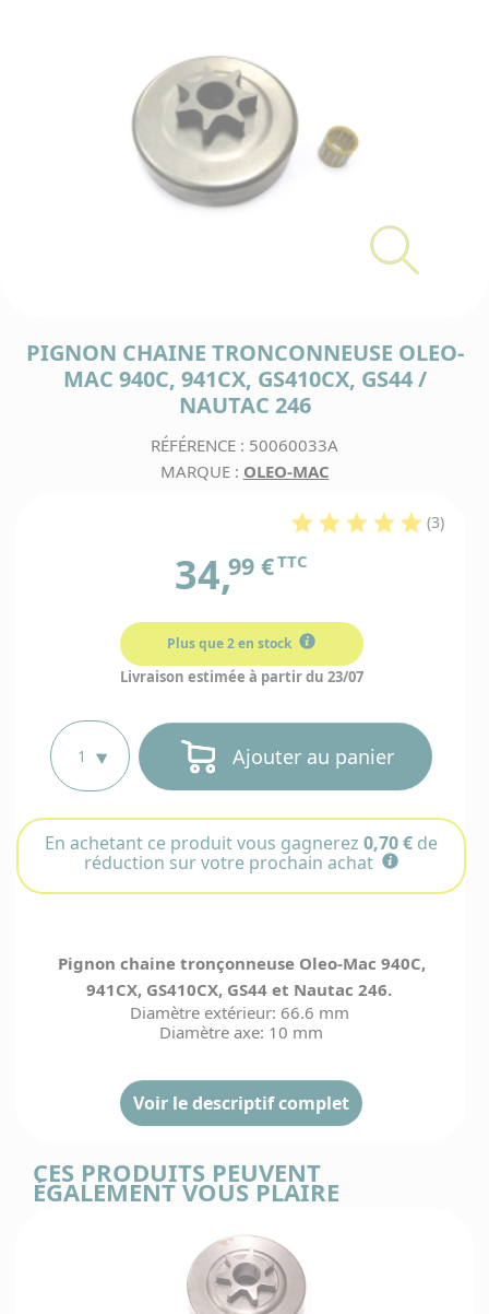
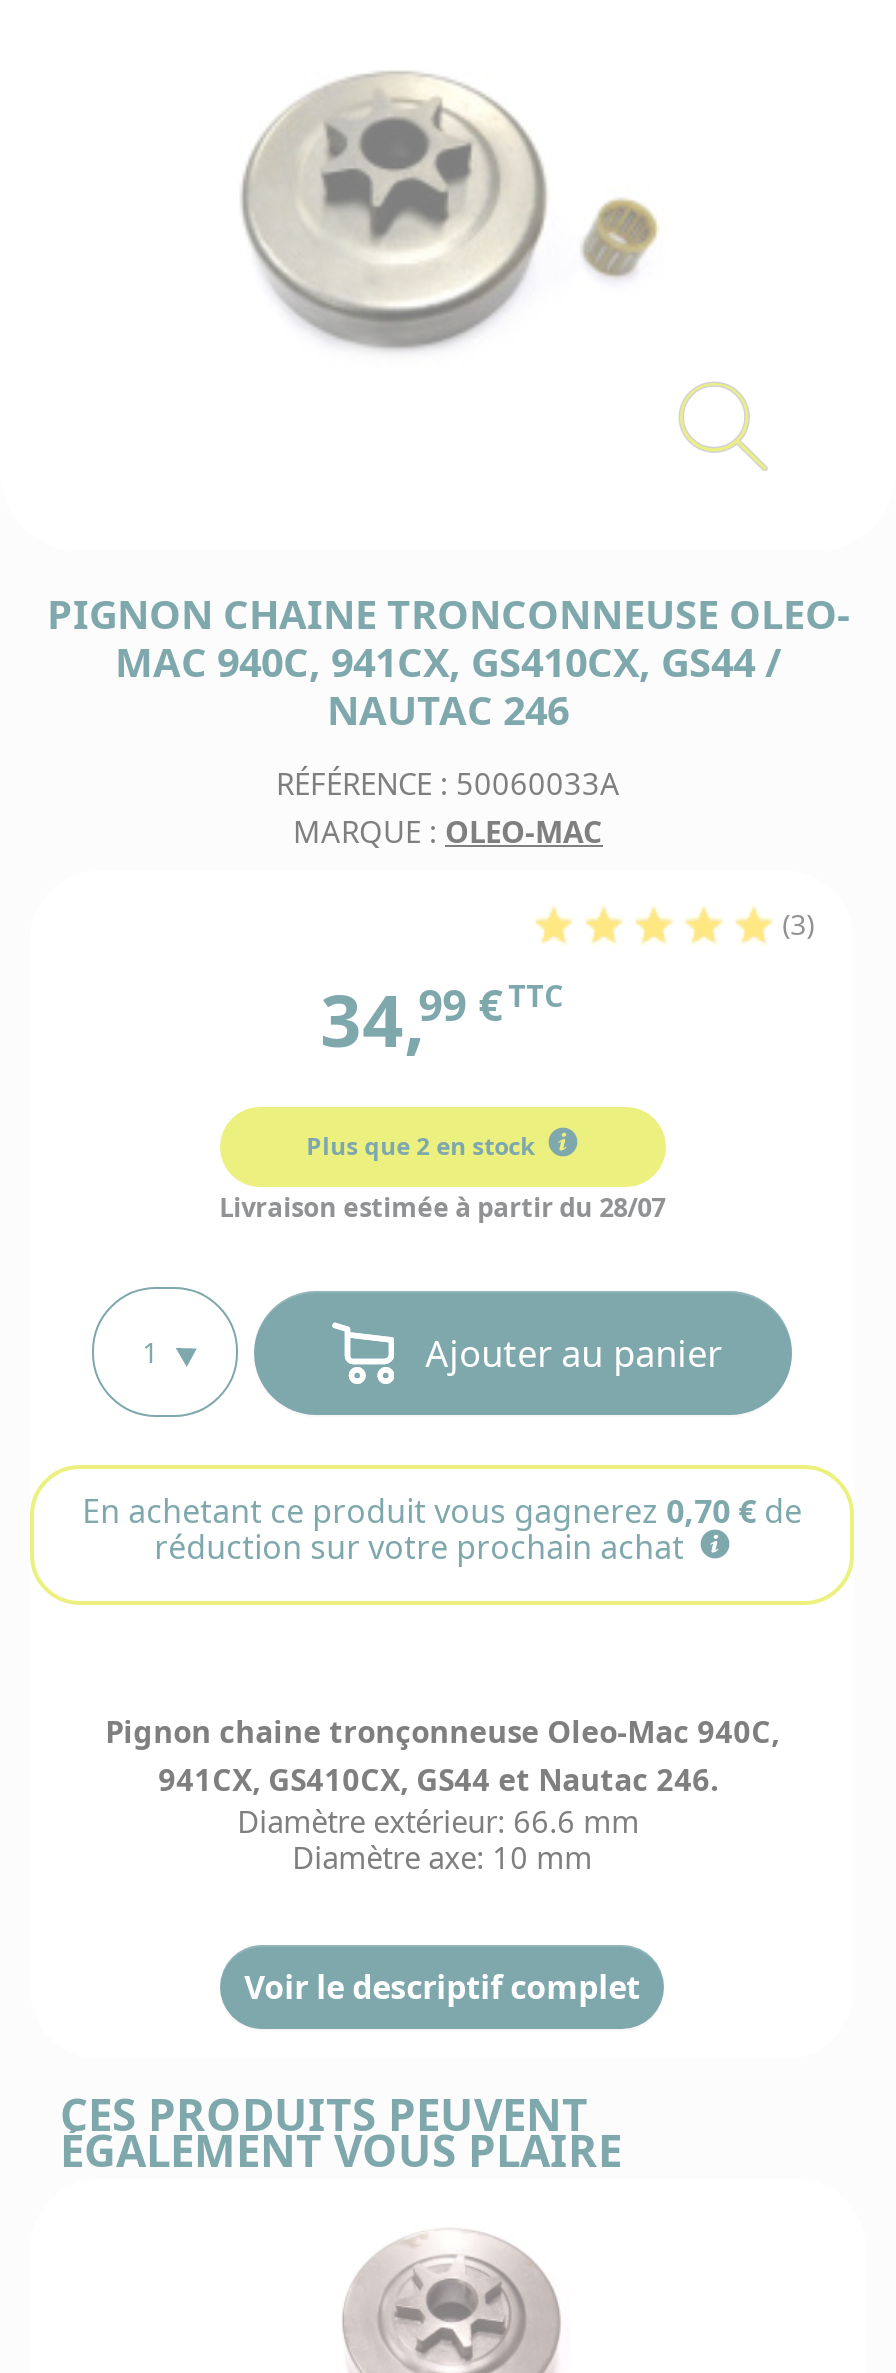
[120,667,363,687] Livraison estimée à partir du 23/07 -> [219,1189,665,1225] Livraison estimée à partir du 28/07

